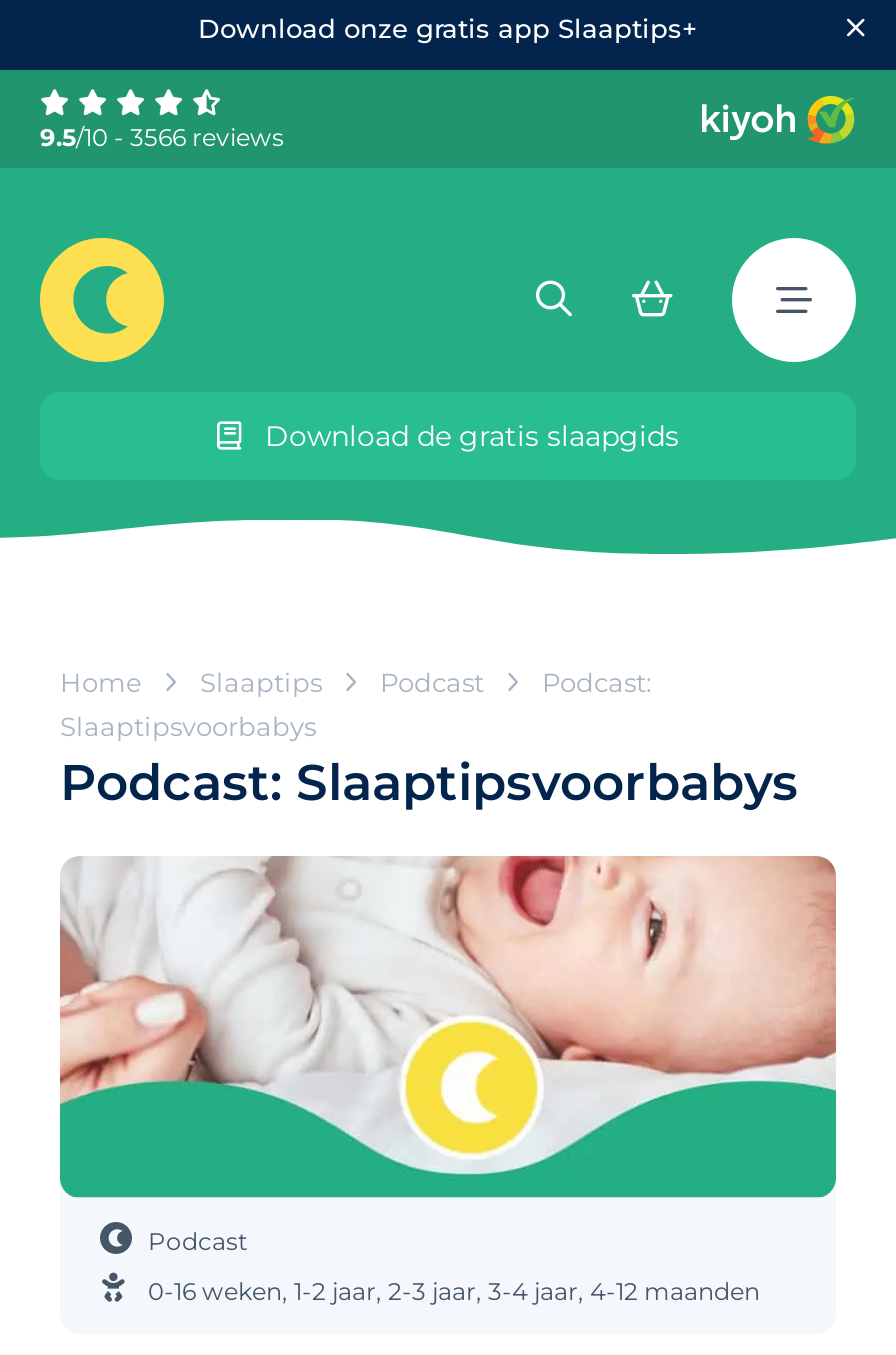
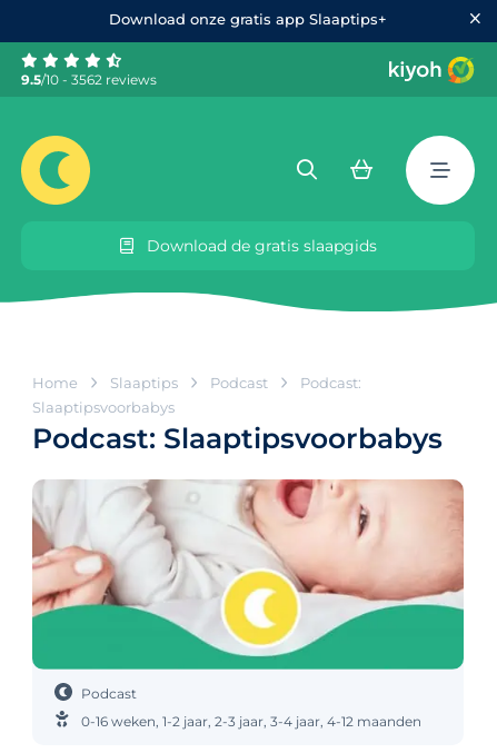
[40,122,284,152] 9.5/10 - 3566 reviews -> [21,71,157,88] 9.5/10 - 3562 reviews

